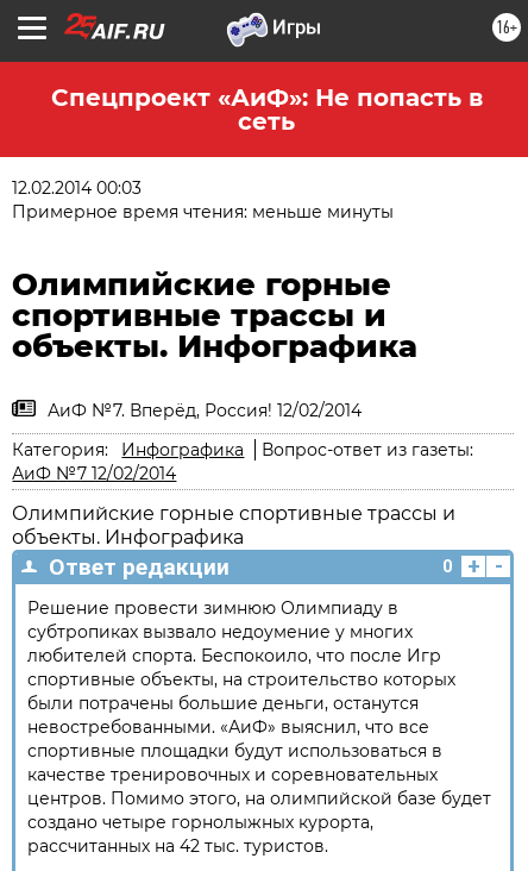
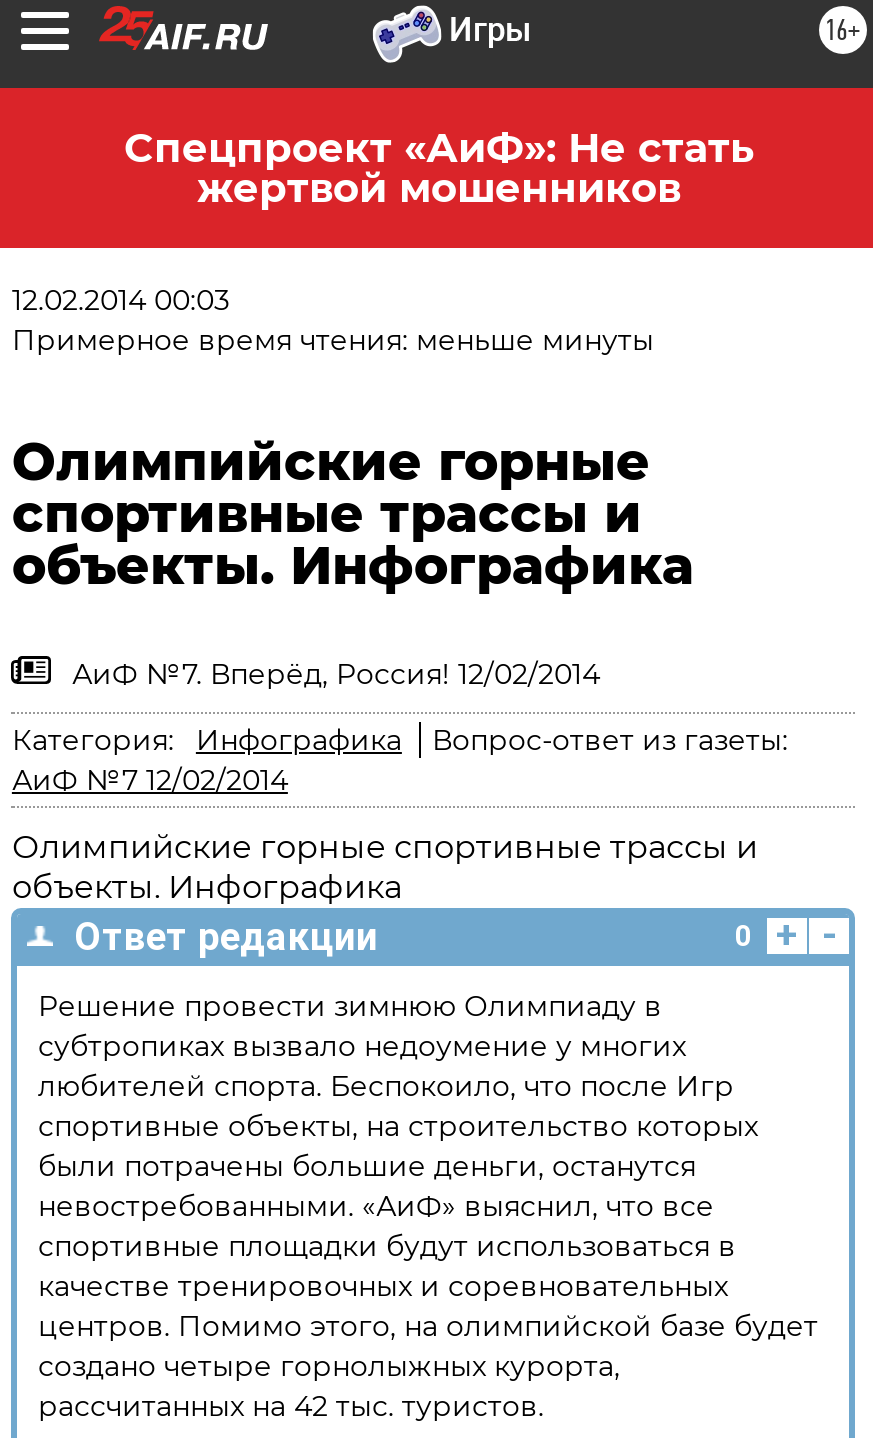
[51,83,482,136] Спецпроект «АиФ»: Не попасть в | сеть -> [124,124,754,212] Спецпроект «АиФ»: Не стать | жертвой мошенников

